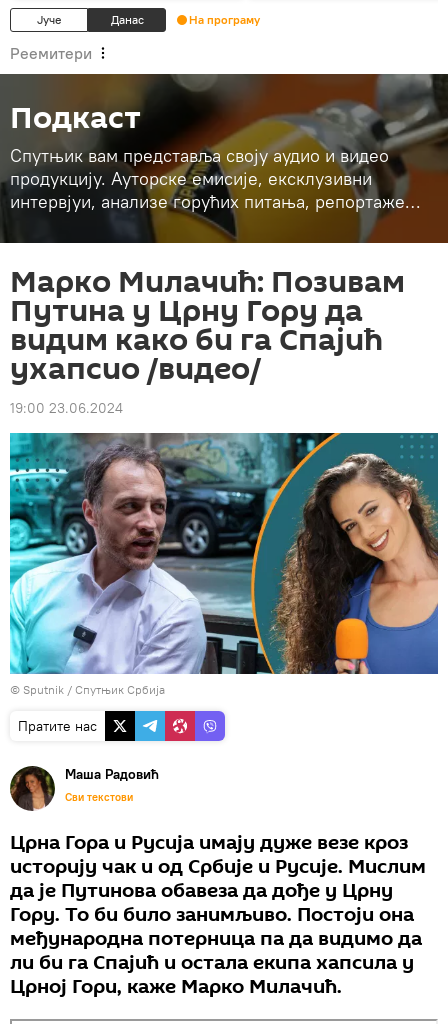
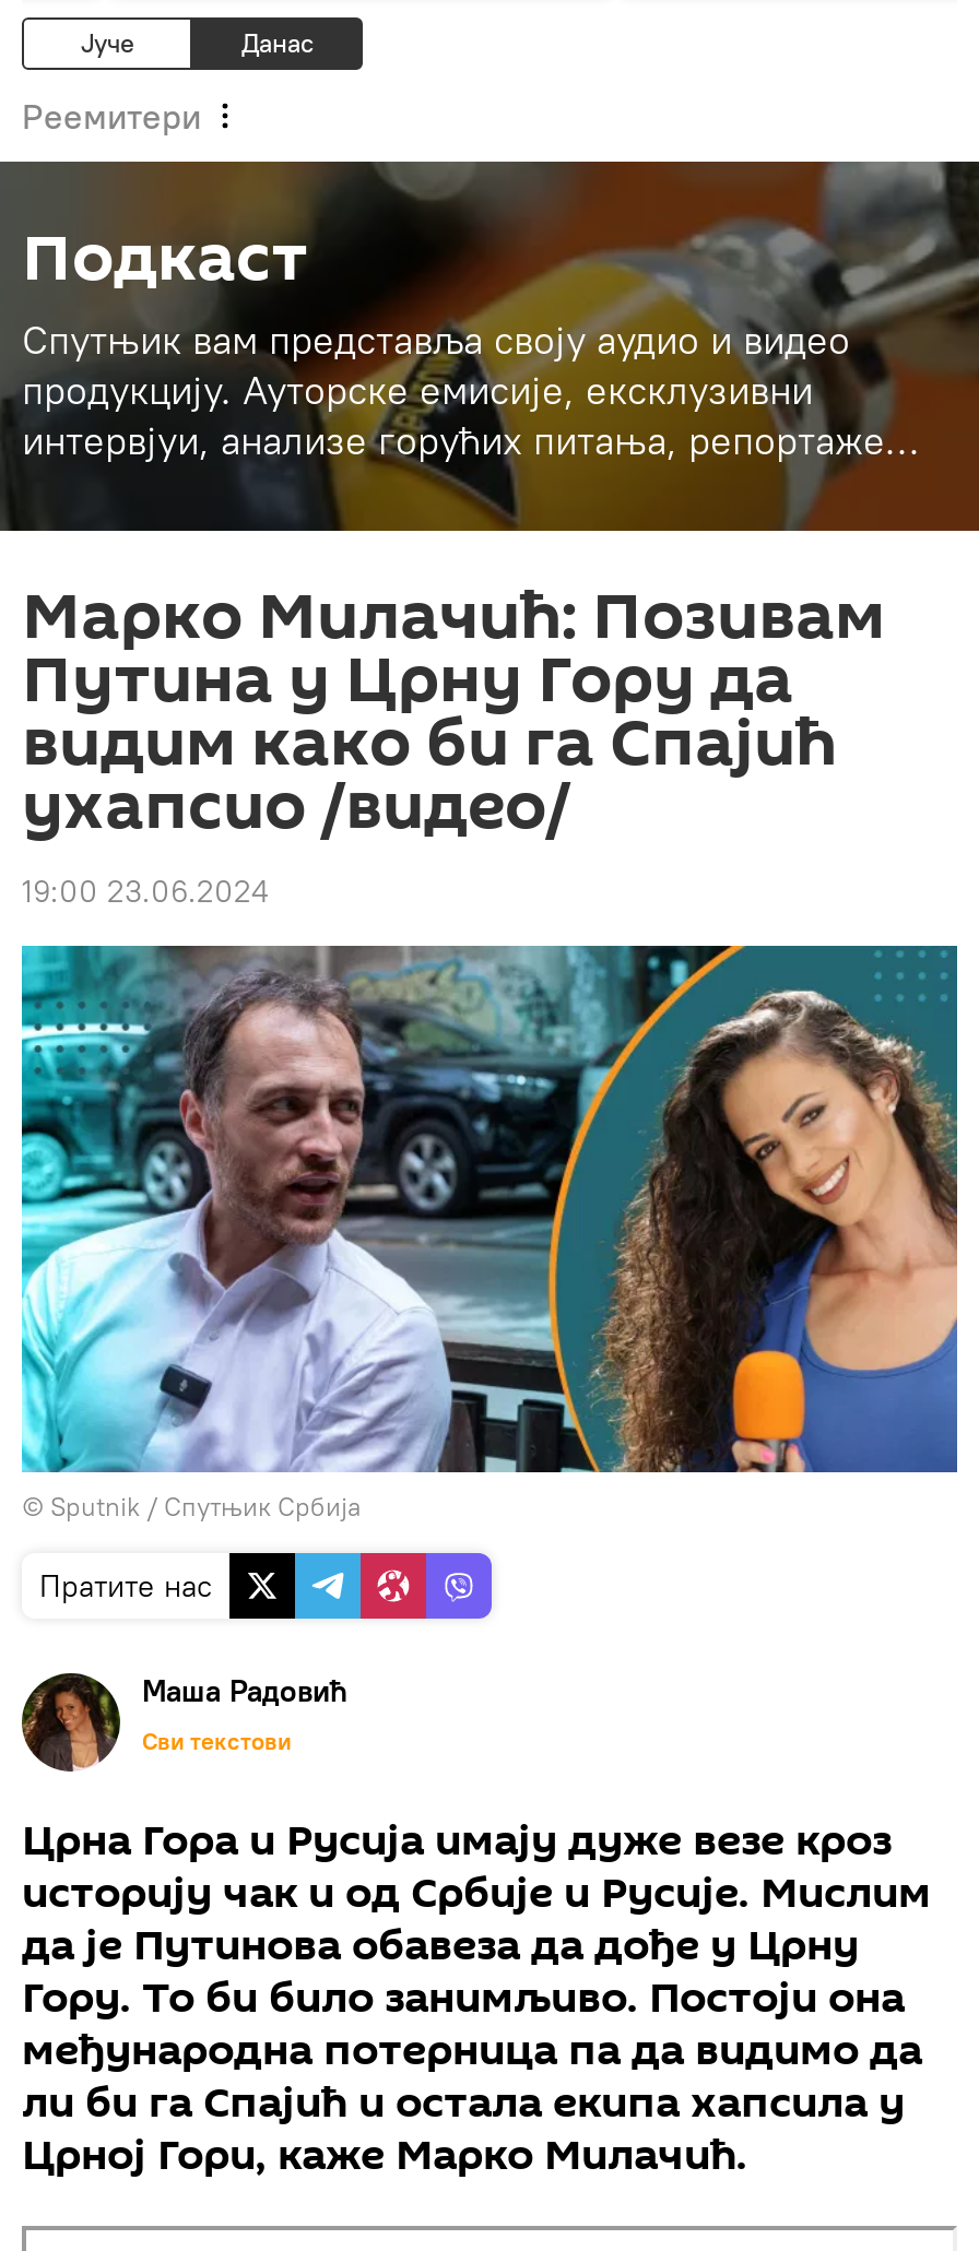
[189,12,260,27] На програму -> none

